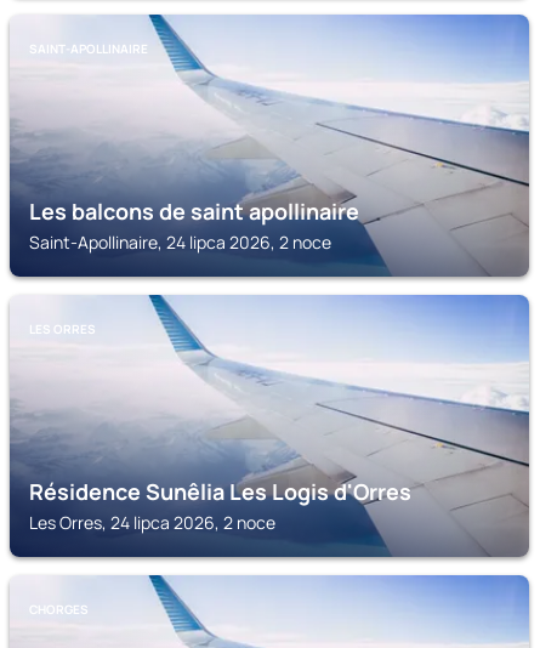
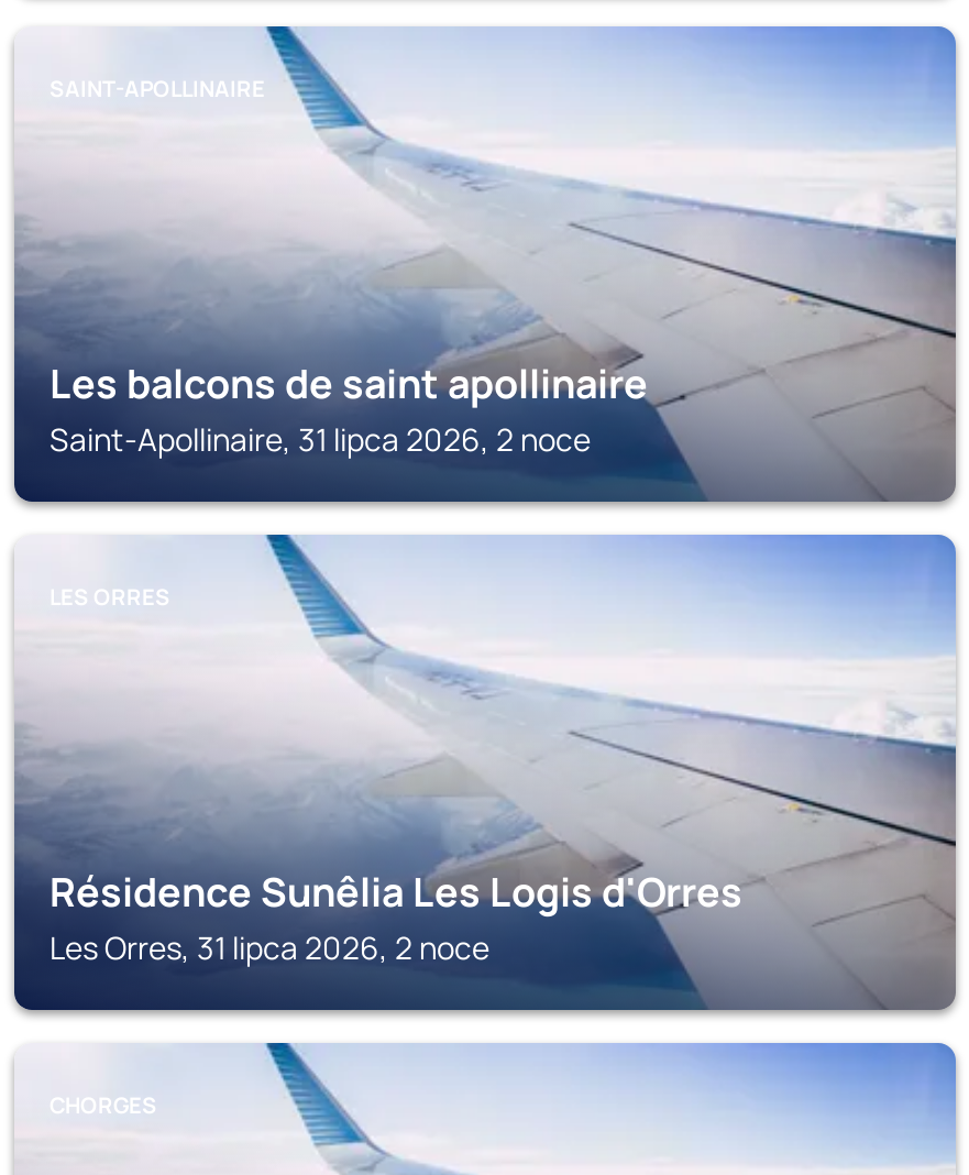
[29,231,331,254] Saint-Apollinaire, 24 lipca 2026, 2 noce -> [49,418,591,460] Saint-Apollinaire, 31 lipca 2026, 2 noce
[29,511,275,534] Les Orres, 24 lipca 2026, 2 noce -> [49,926,489,968] Les Orres, 31 lipca 2026, 2 noce

